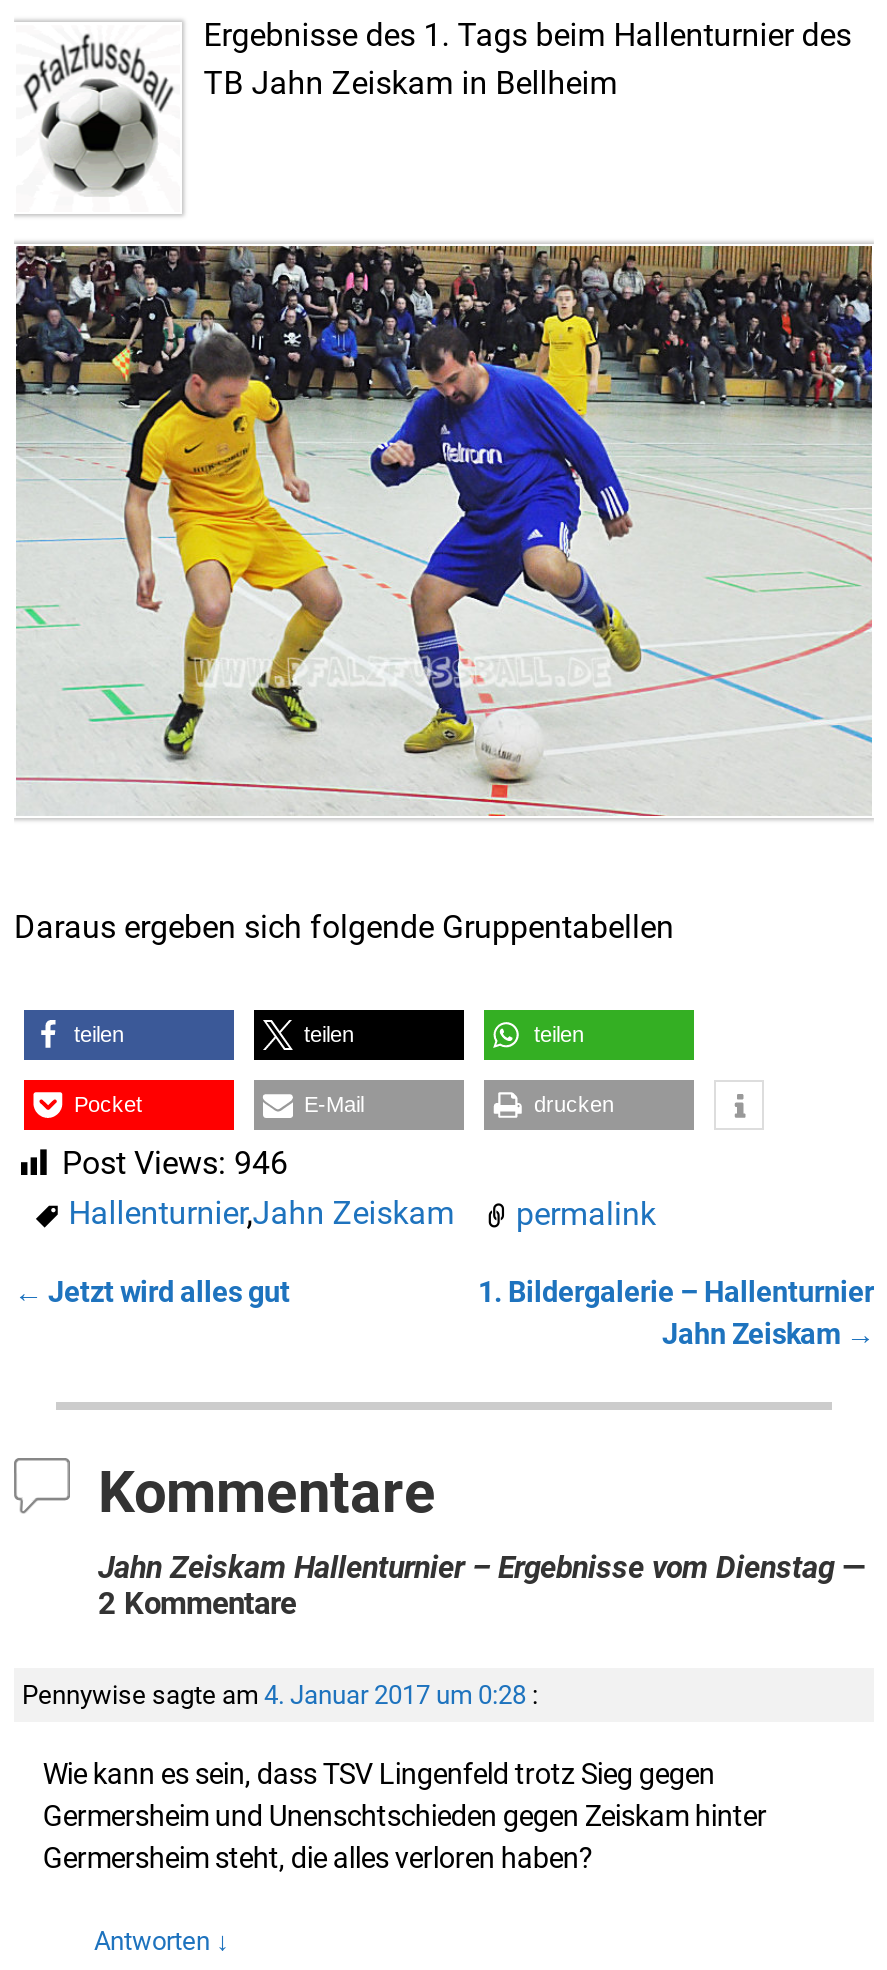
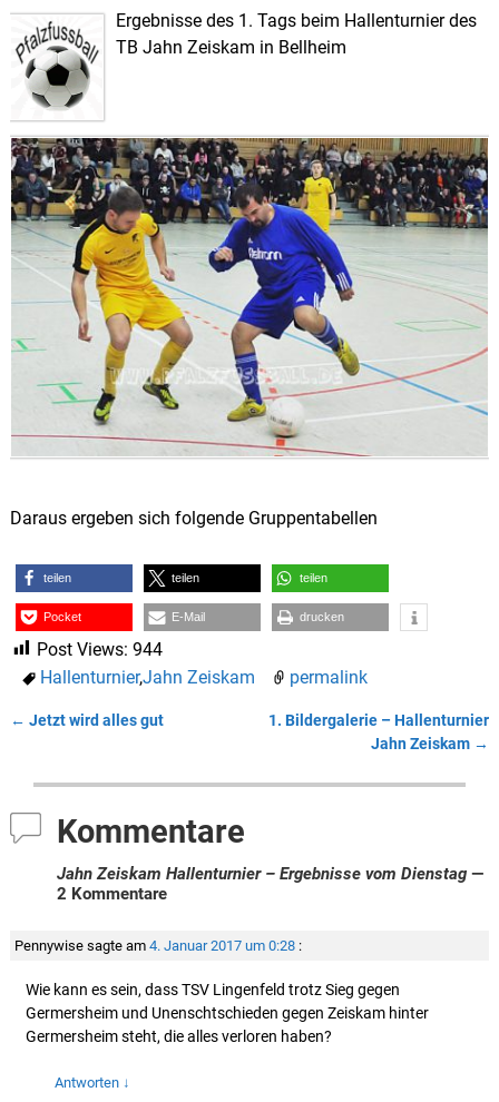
[62,1144,288,1182] Post Views: 946 -> [37,639,163,660] Post Views: 944

